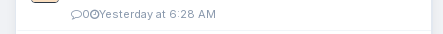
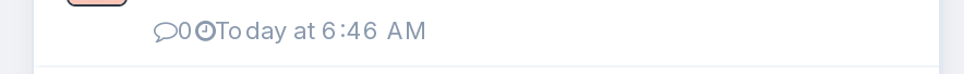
[99,7,216,21] Yesterday at 6:28 AM -> [215,15,426,46] Today at 6:46 AM

